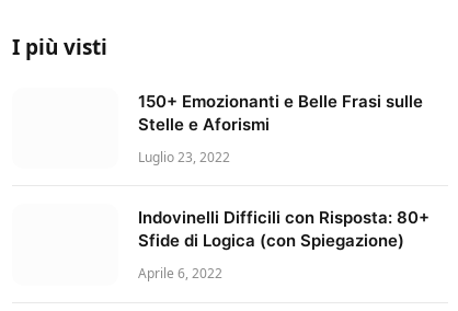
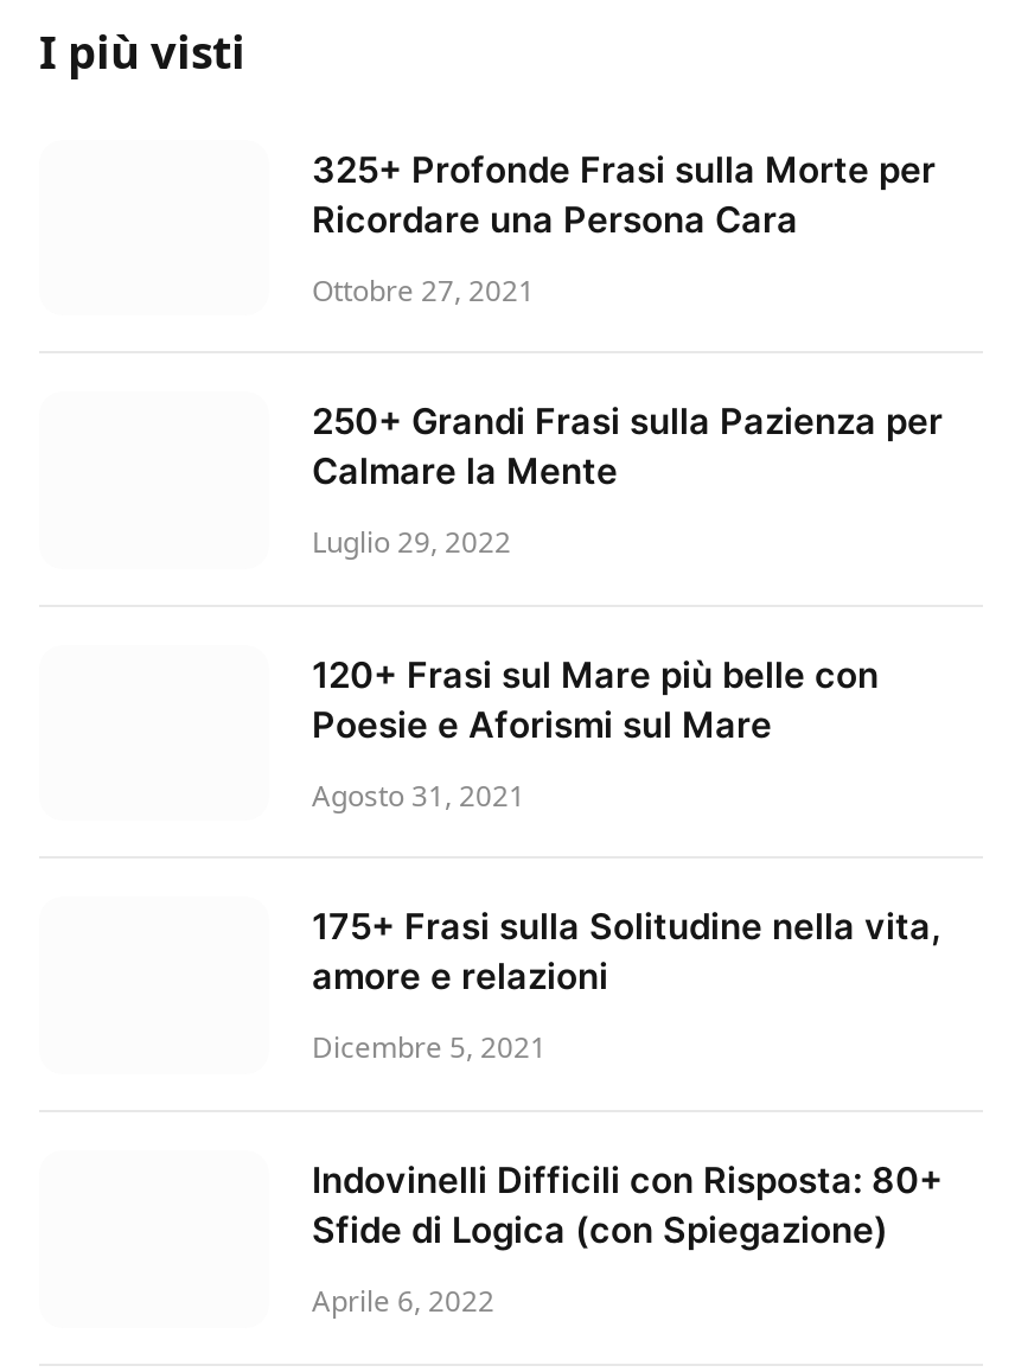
[138,90,423,166] 150+ Emozionanti e Belle Frasi sulle | Stelle e Aforismi | Luglio 23, 2022 -> [312,146,943,1068] 325+ Profonde Frasi sulla Morte per | Ricordare una Persona Cara | Ottobre 27, 2021 | 250+ Grandi Frasi sulla Pazienza per | Calmare la Mente | Luglio 29, 2022 | 120+ Frasi sul Mare più belle con | Poesie e Aforismi sul Mare | Agosto 31, 2021 | 175+ Frasi sulla Solitudine nella vita, | amore e relazioni | Dicembre 5, 2021

